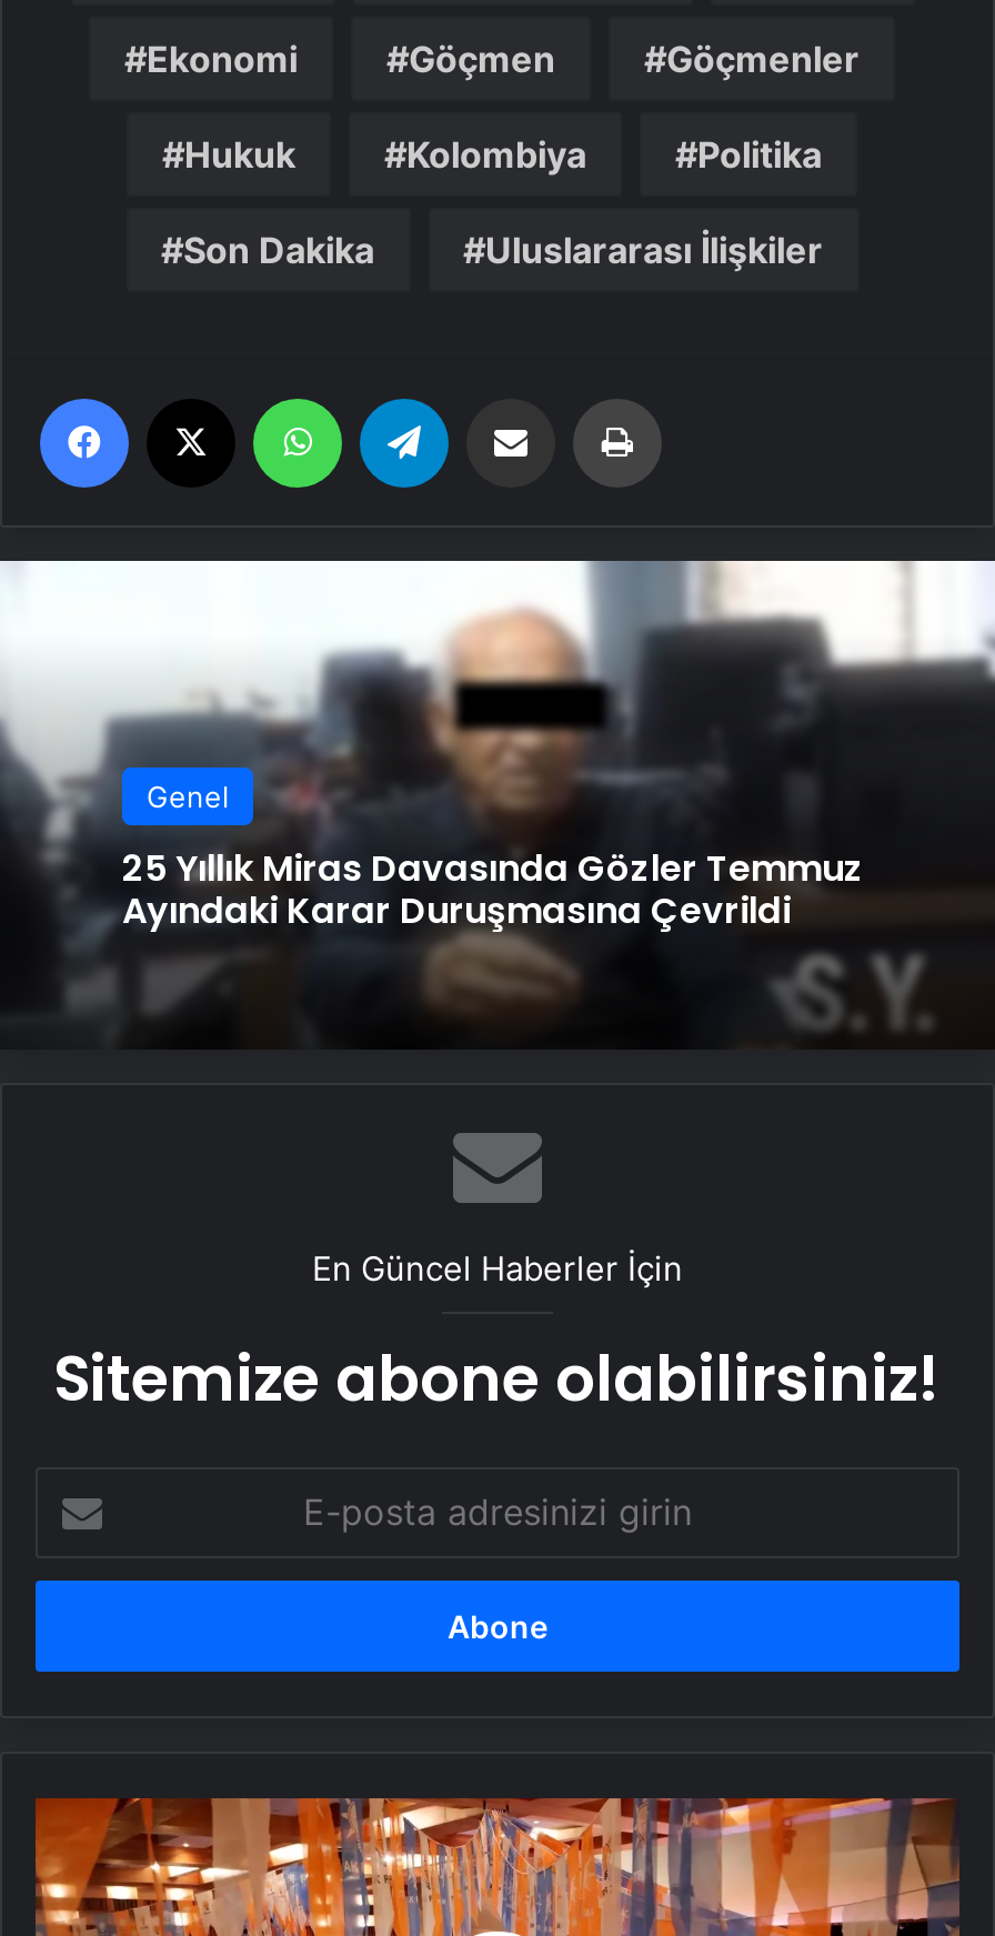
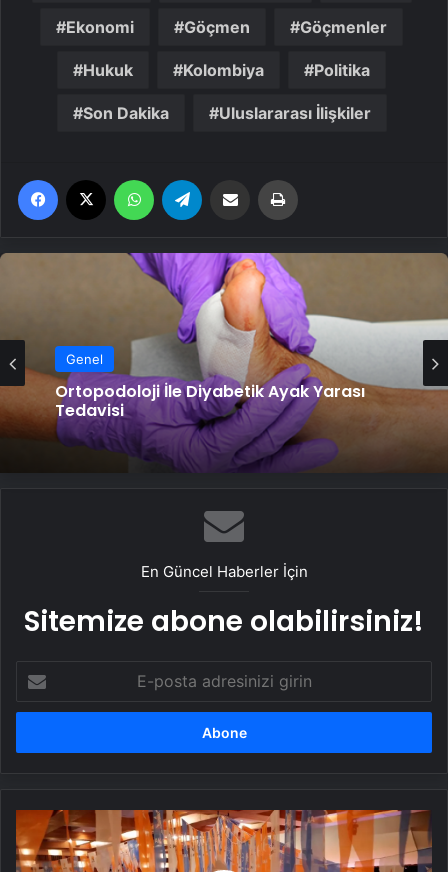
[7,559,988,1047] [image] | 25 Yıllık Miras Davasında Gözler Temmuz | Ayındaki Karar Duruşmasına Çevrildi -> [3,252,445,472] [image] | Ortopodoloji İle Diyabetik Ayak Yarası | Tedavisi

